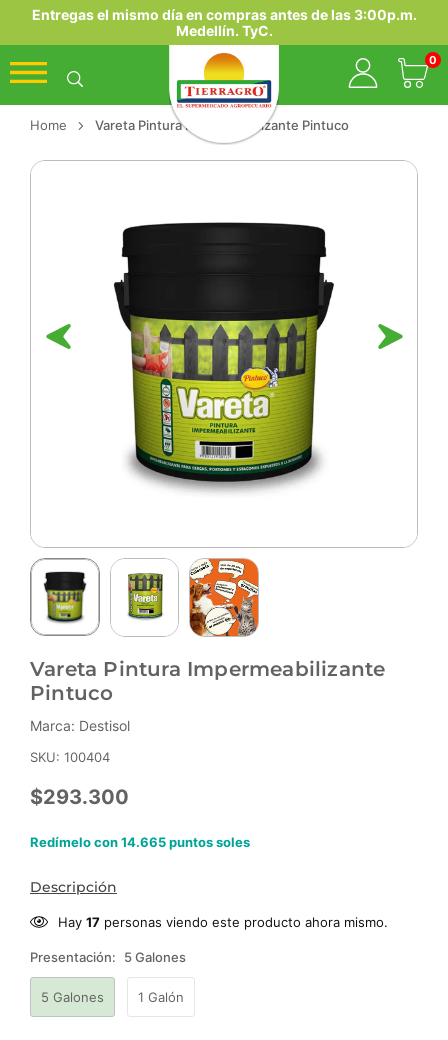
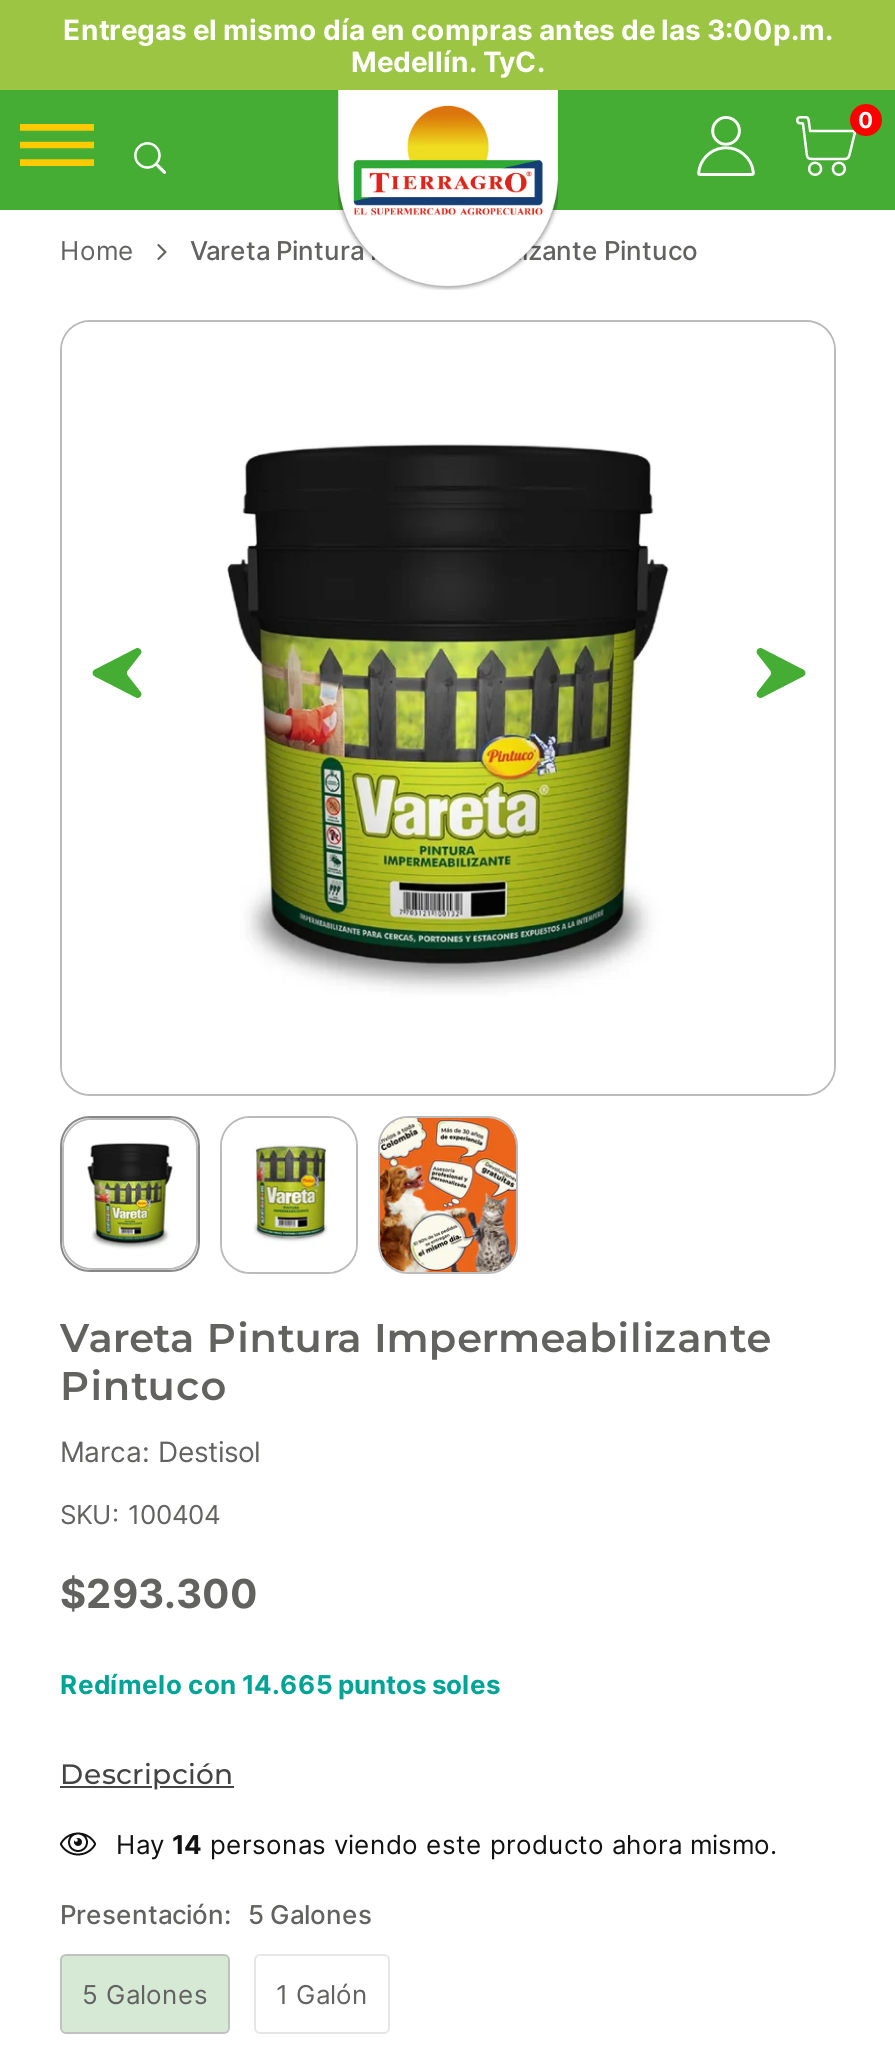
[58,913,388,929] Hay 17 personas viendo este producto ahora mismo. -> [116,1827,778,1859] Hay 14 personas viendo este producto ahora mismo.

